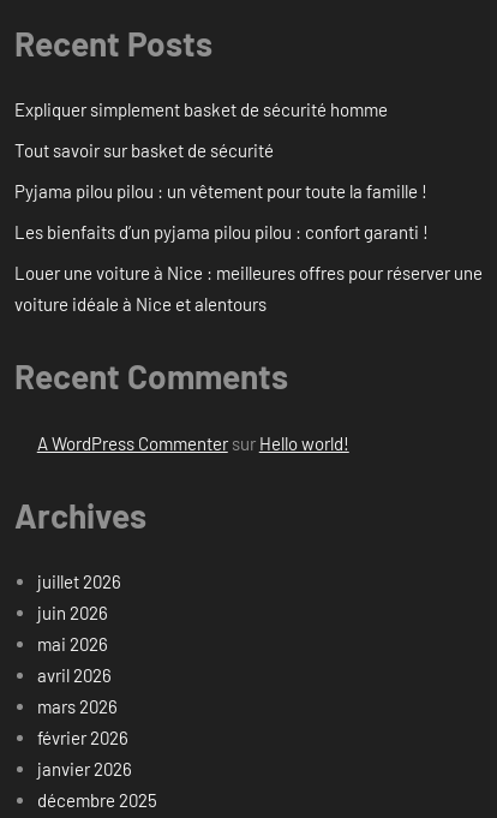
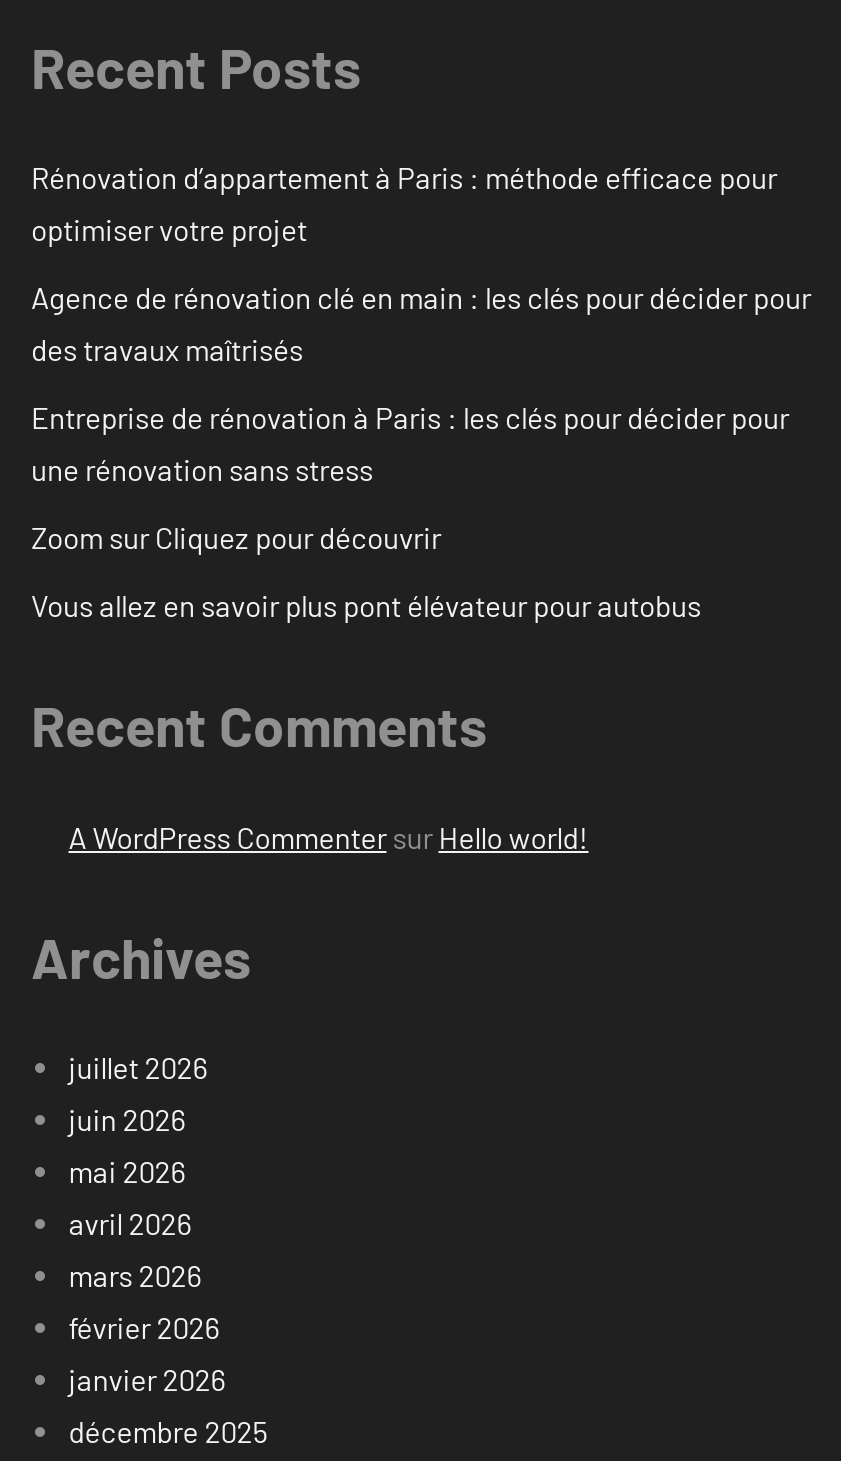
[14,99,388,120] Expliquer simplement basket de sécurité homme -> [31,160,777,248] Rénovation d’appartement à Paris : méthode efficace pour | optimiser votre projet
[14,140,274,161] Tout savoir sur basket de sécurité -> [31,280,811,368] Agence de rénovation clé en main : les clés pour décider pour | des travaux maîtrisés
[14,181,427,202] Pyjama pilou pilou : un vêtement pour toute la famille ! -> [31,400,789,488] Entreprise de rénovation à Paris : les clés pour décider pour | une rénovation sans stress
[14,221,429,243] Les bienfaits d’un pyjama pilou pilou : confort garanti ! -> [31,520,441,556] Zoom sur Cliquez pour découvrir
[14,262,483,315] Louer une voiture à Nice : meilleures offres pour réserver une | voiture idéale à Nice et alentours -> [31,588,701,624] Vous allez en savoir plus pont élévateur pour autobus

